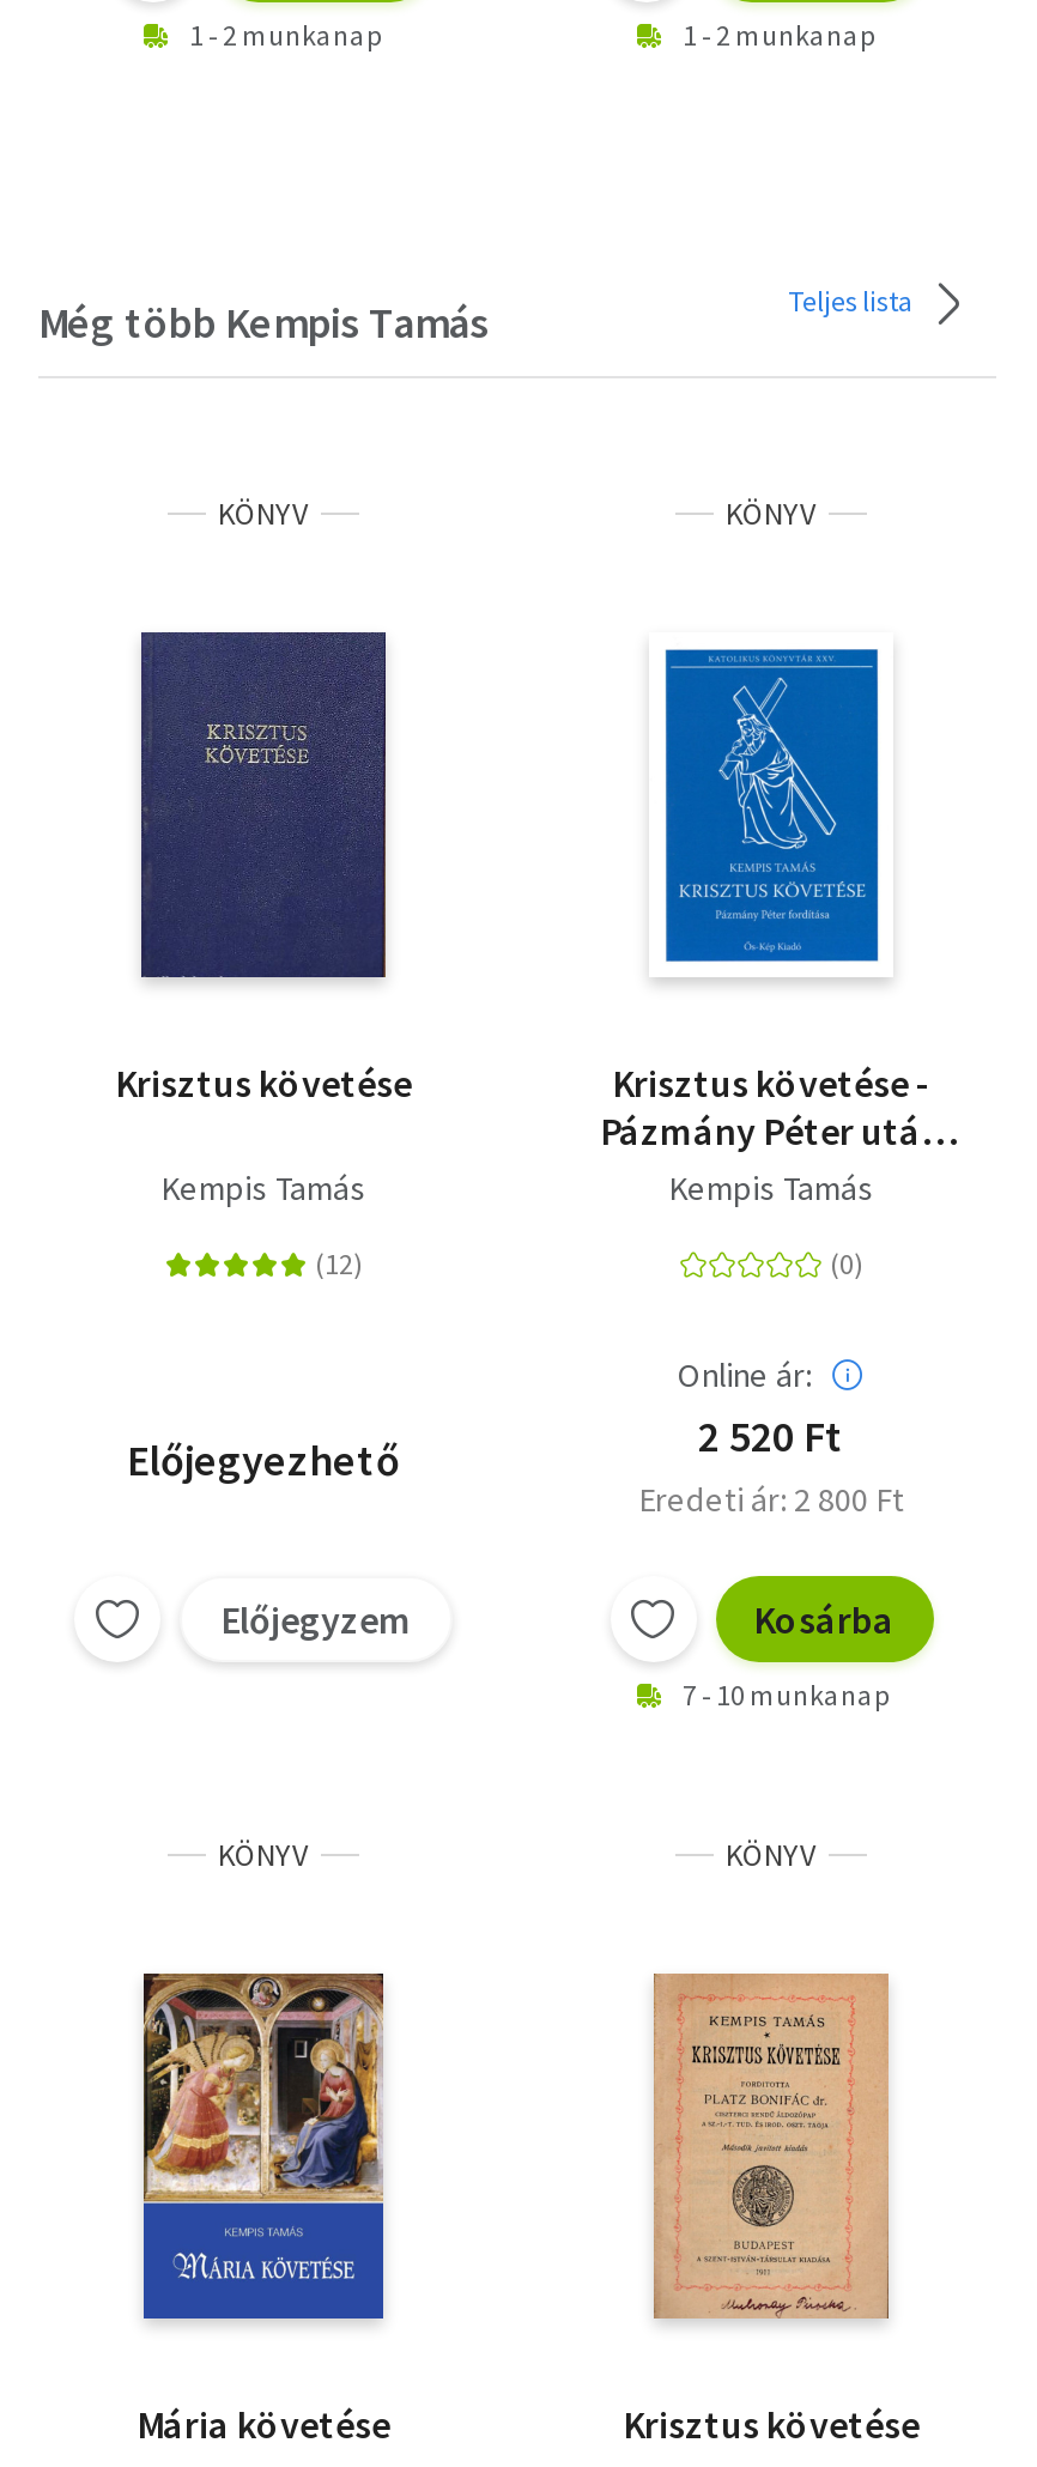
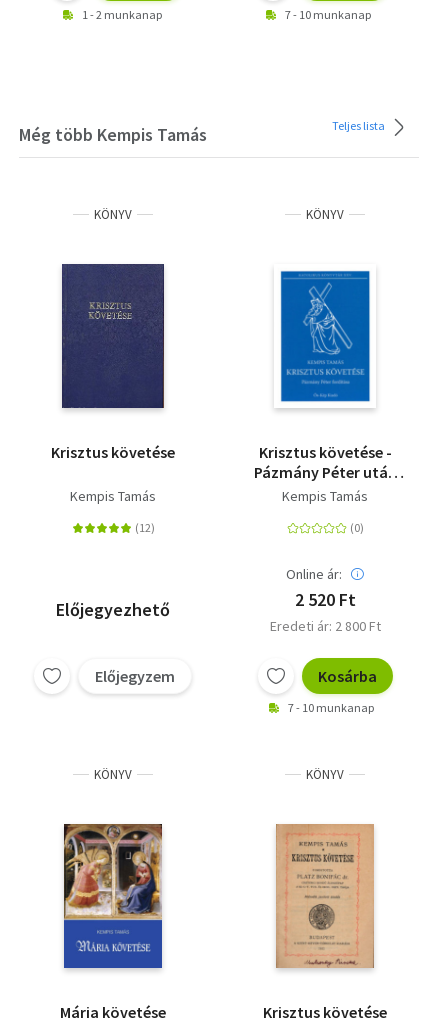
[683,17,874,53] 1 - 2 munkanap -> [285,7,371,22] 7 - 10 munkanap

